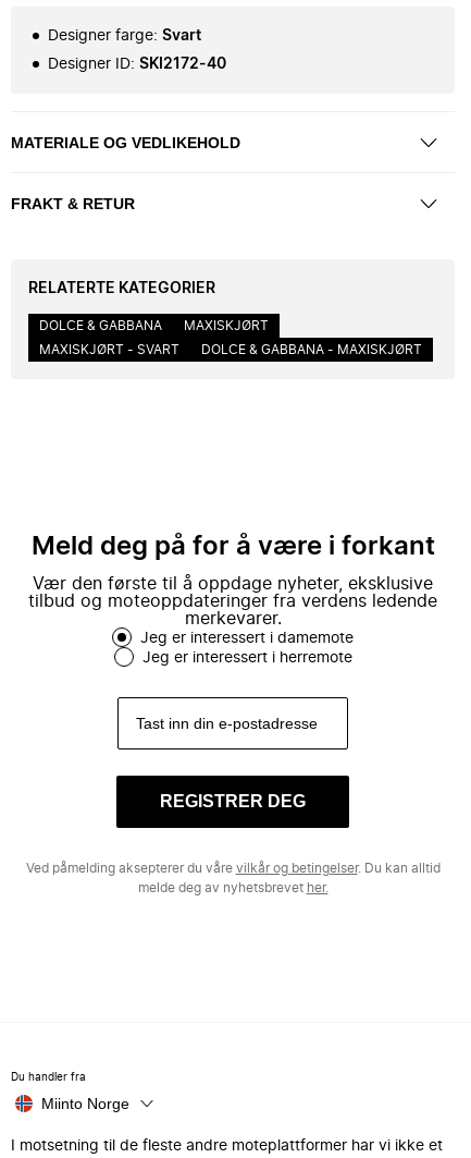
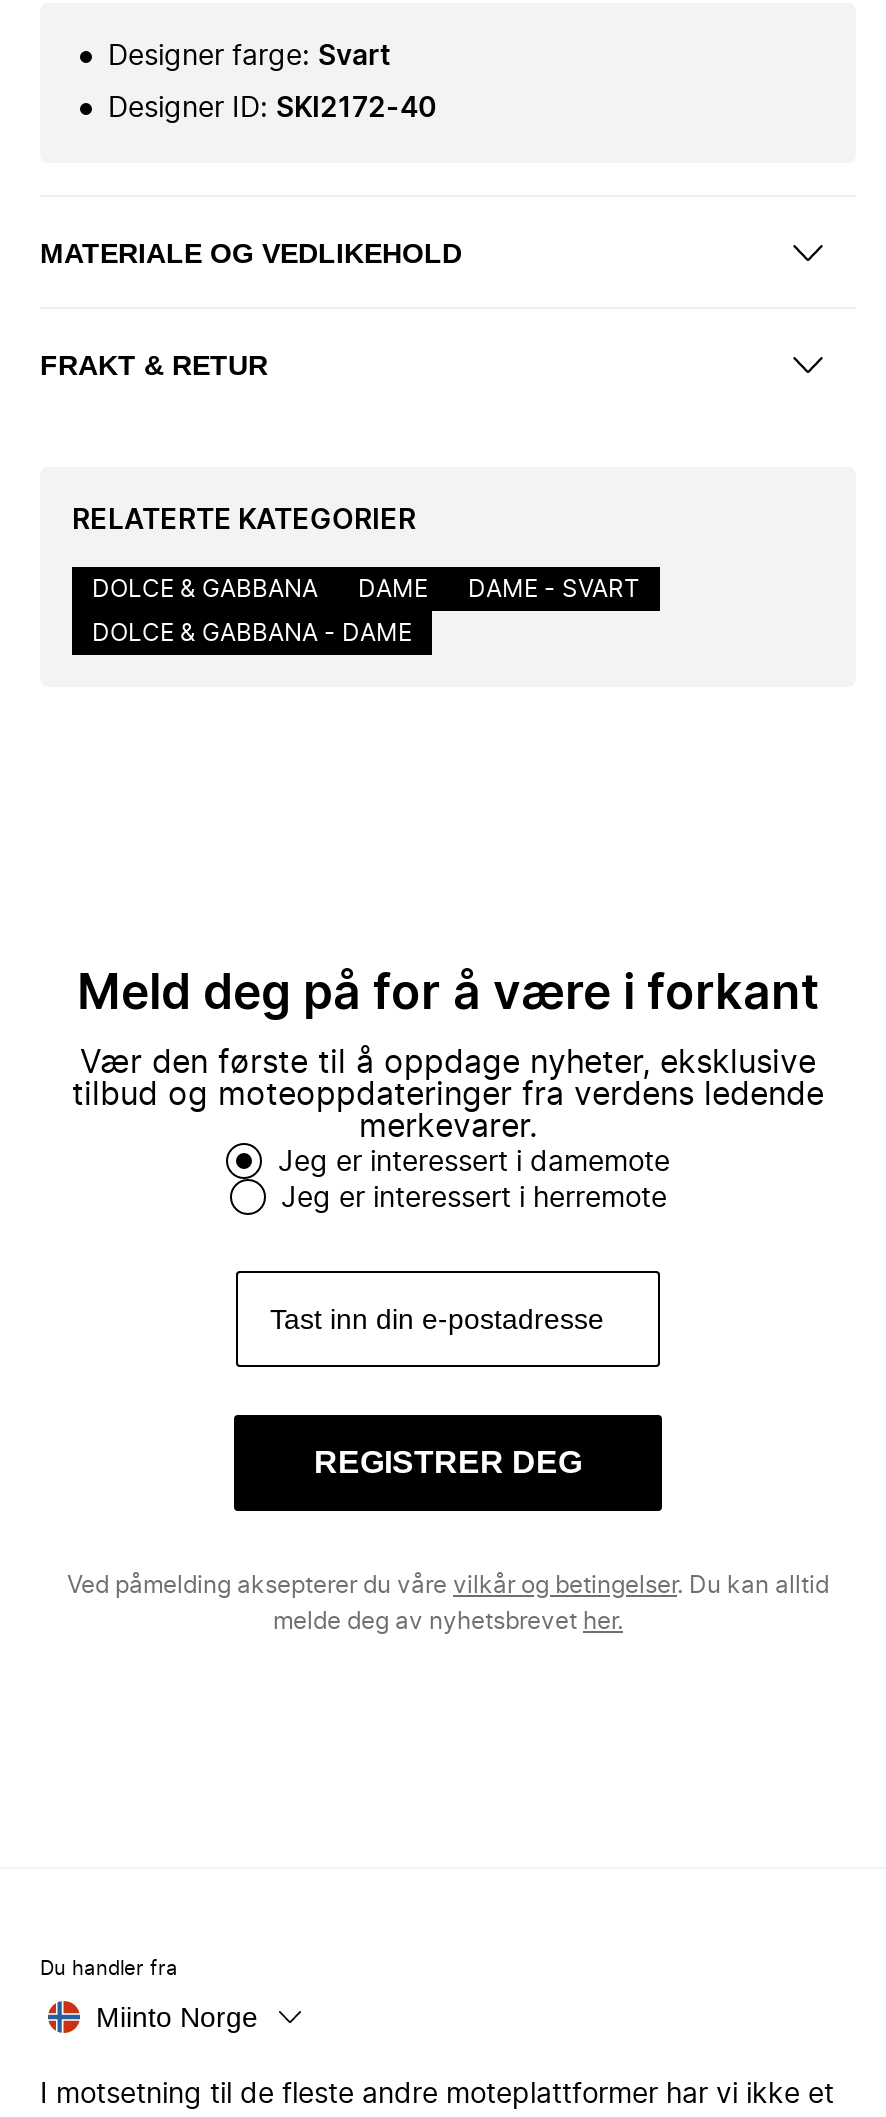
[184,319,269,332] MAXISKJØRT -> [358,577,640,601] DAME | DAME - SVART
[39,343,422,356] MAXISKJØRT - SVART | DOLCE & GABBANA - MAXISKJØRT -> [92,621,412,645] DOLCE & GABBANA - DAME

